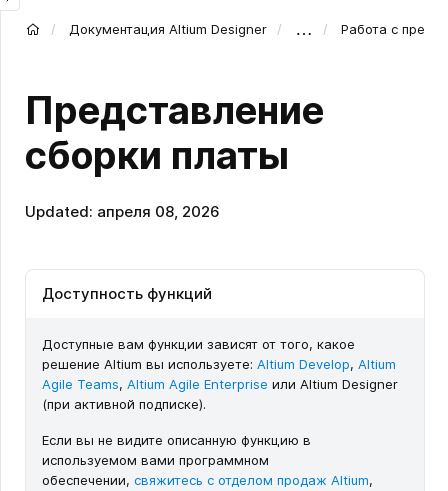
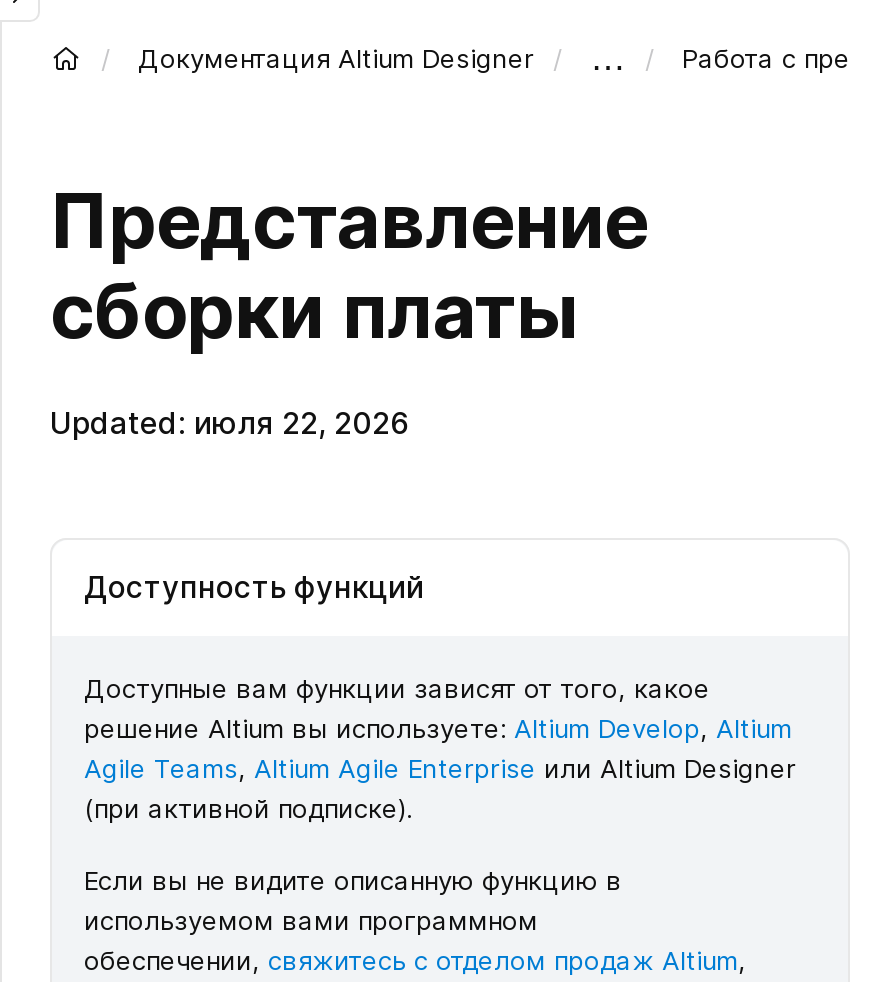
[25,202,220,221] Updated: апреля 08, 2026 -> [50,405,410,443] Updated: июля 22, 2026

